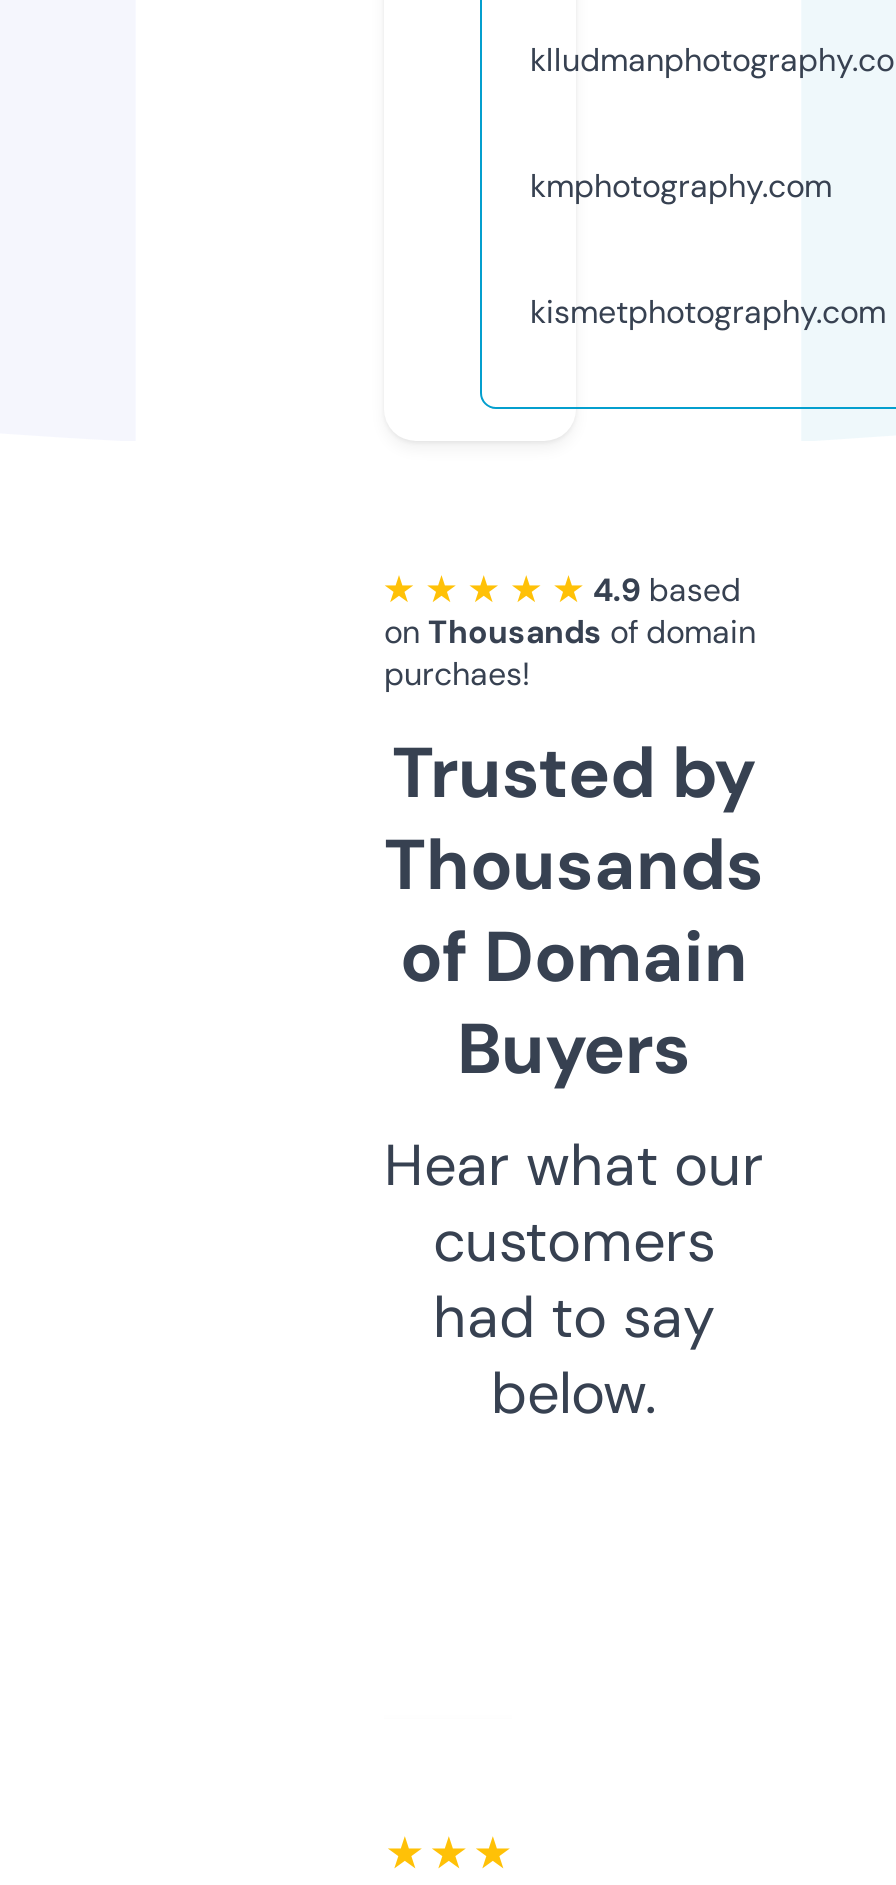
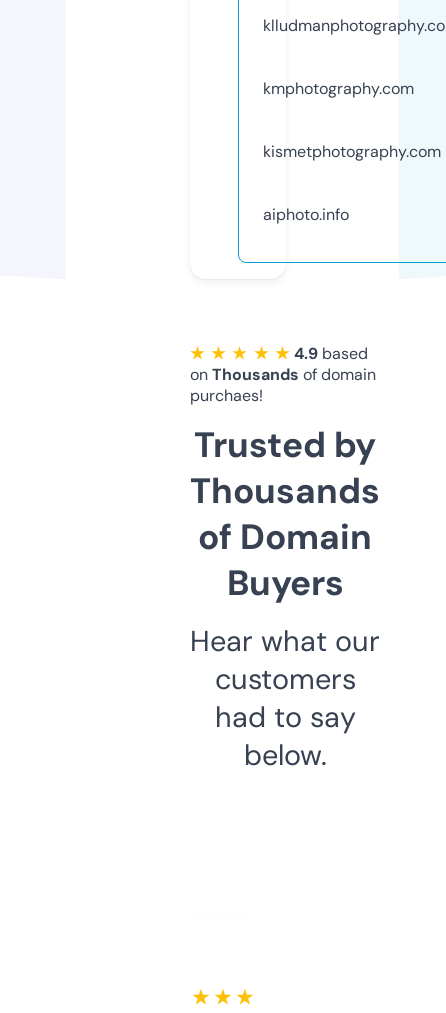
none -> [263,204,349,225] aiphoto.info

